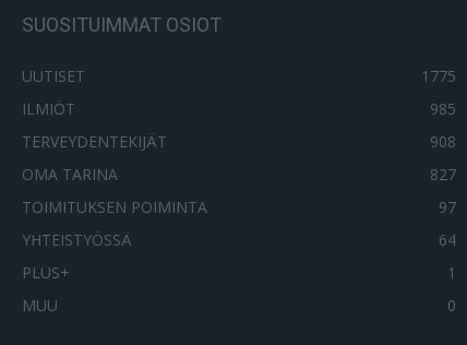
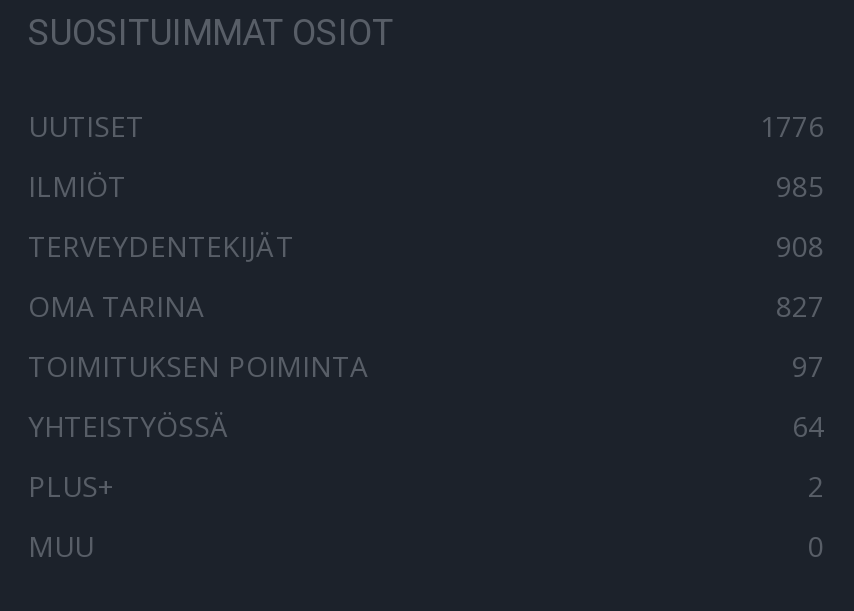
[421,66,456,86] 1775 -> [760,107,824,145] 1776
[447,262,456,283] 1 -> [808,467,824,505] 2

